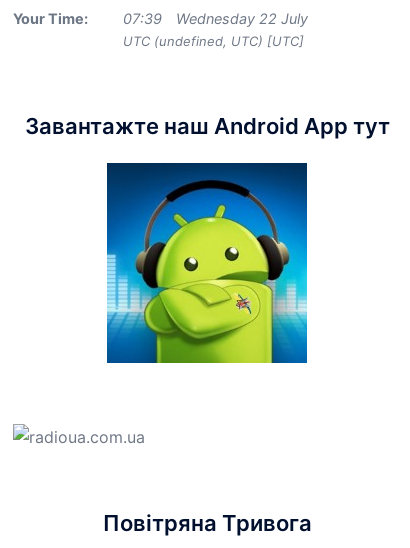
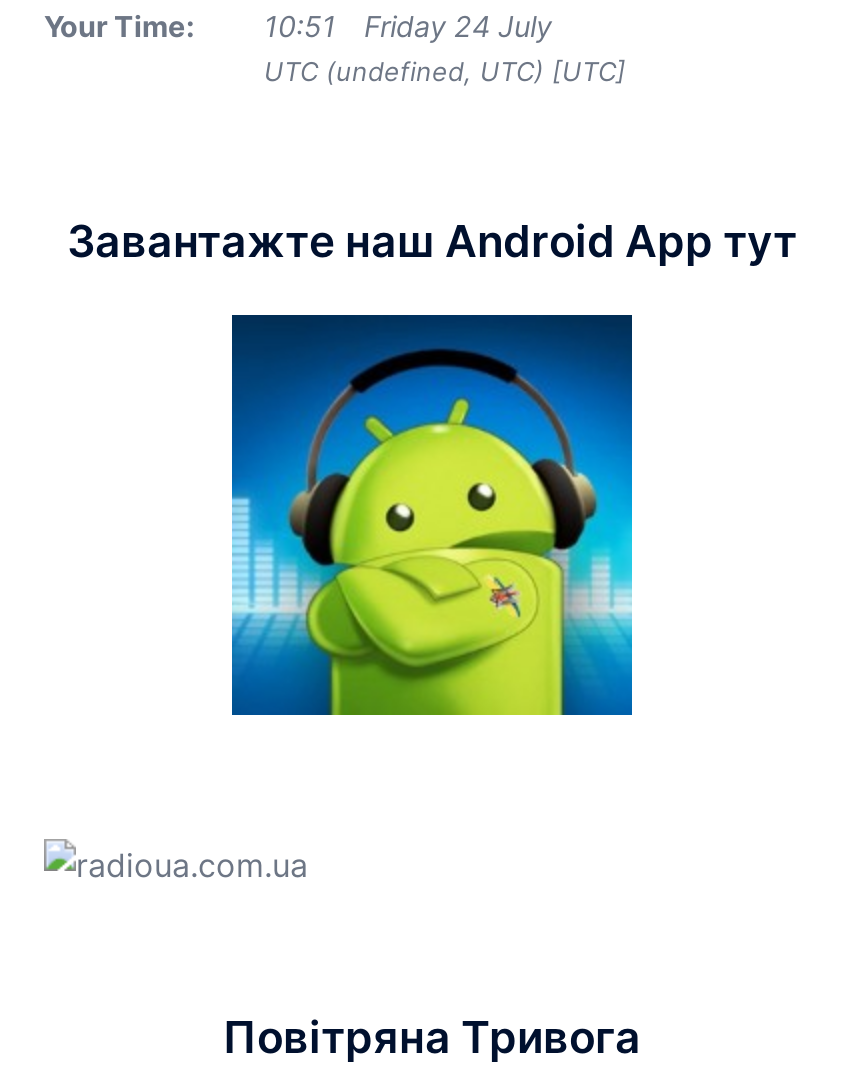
[123,10,162,27] 07:39 -> [264,10,336,44] 10:51
[176,10,308,27] Wednesday 22 July -> [364,10,552,44] Friday 24 July

